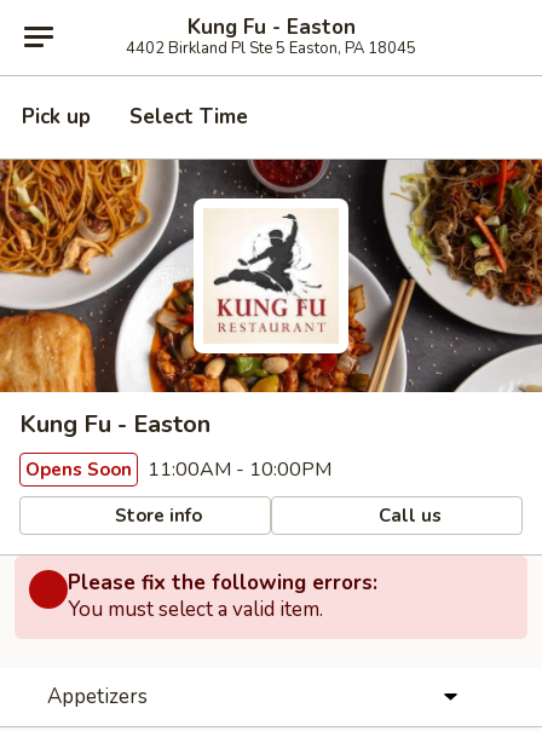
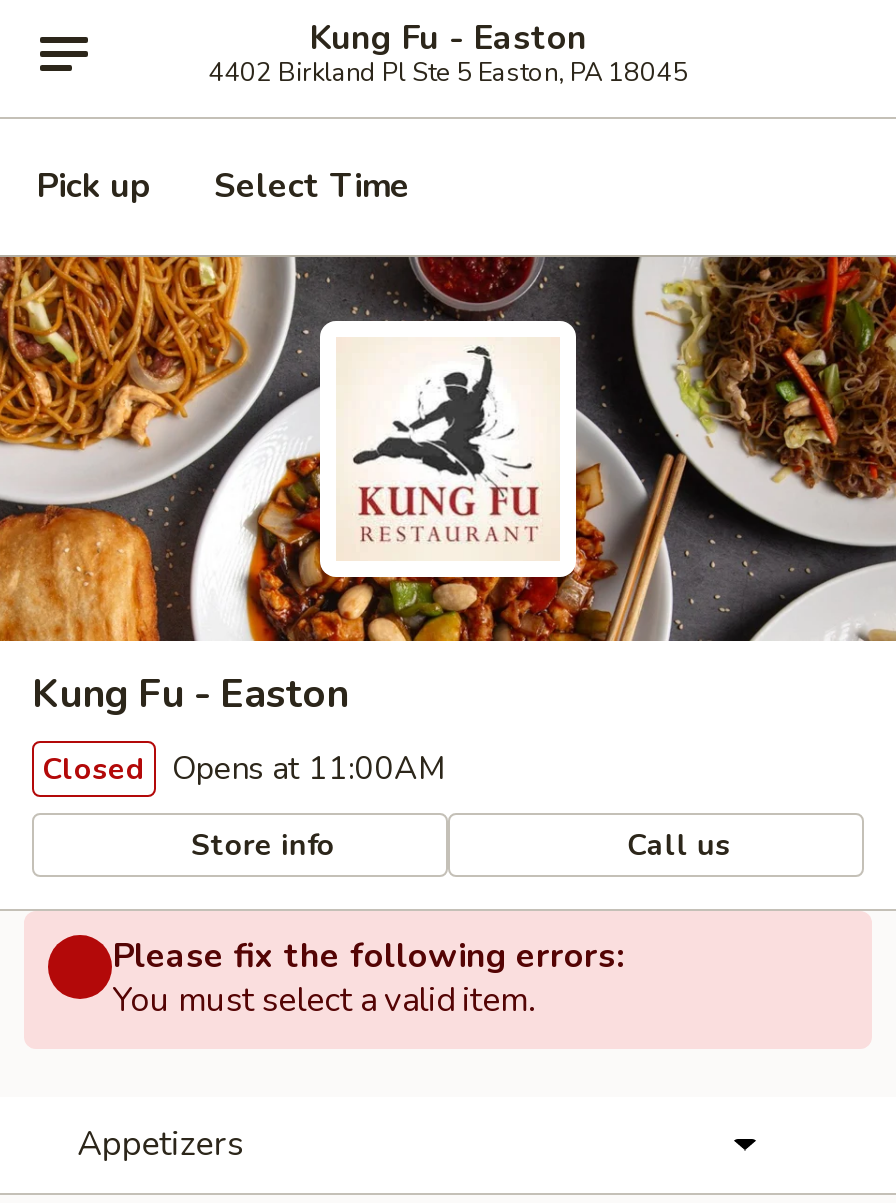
[25,456,331,483] Opens Soon 11:00AM - 10:00PM -> [42,747,446,791] Closed Opens at 11:00AM

